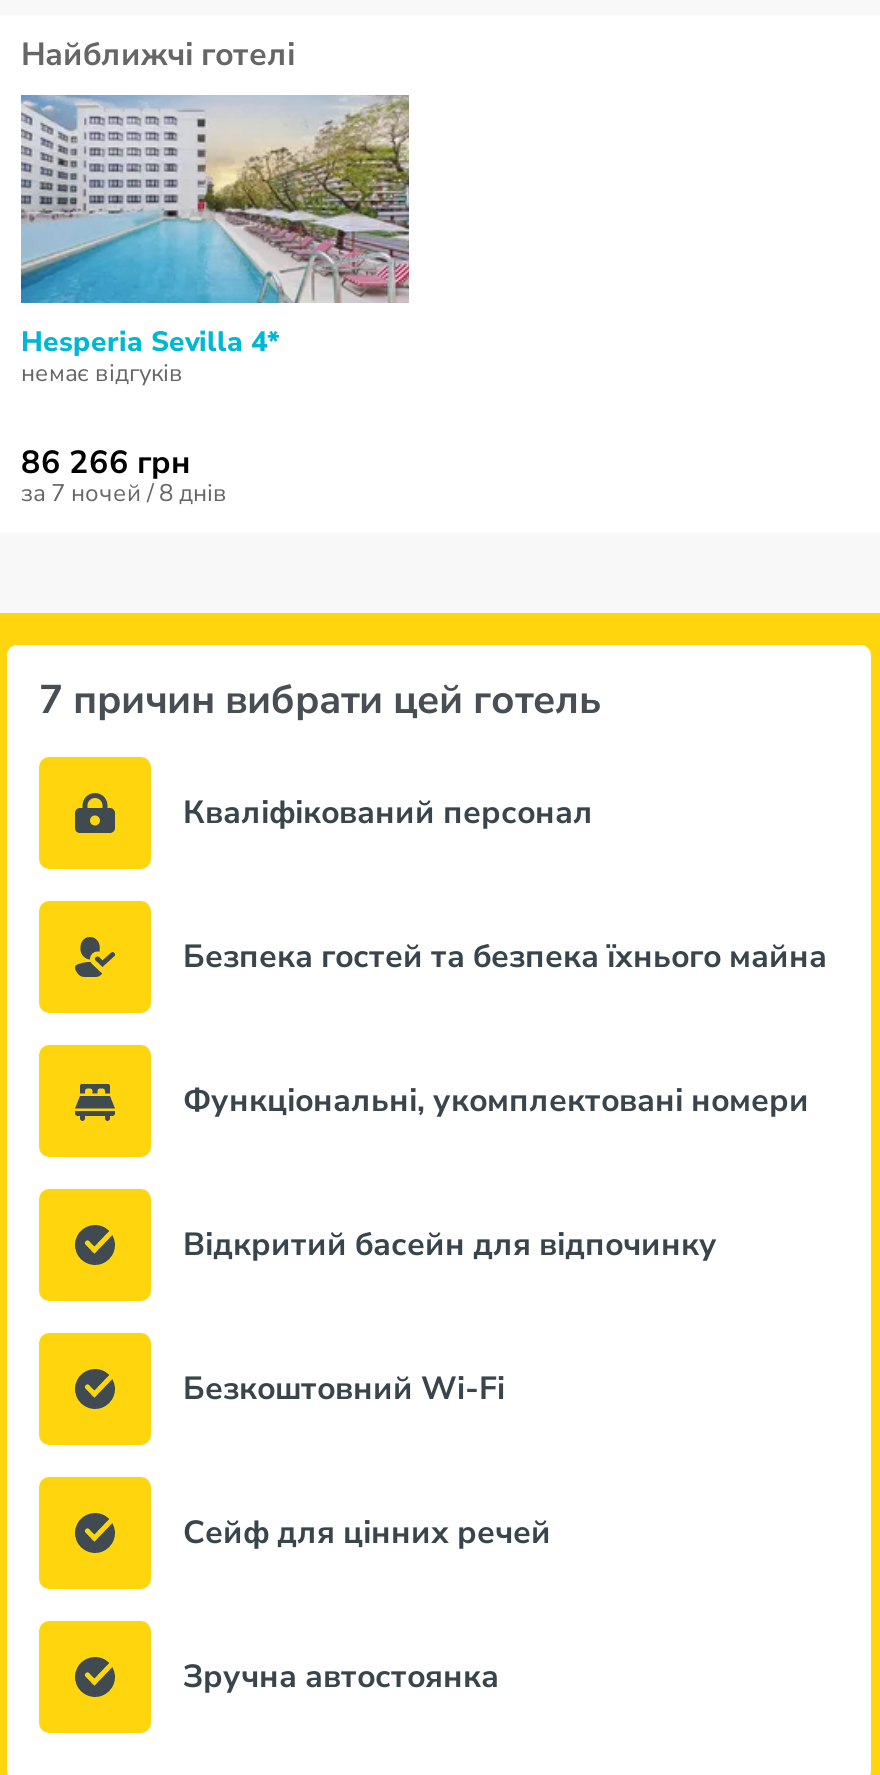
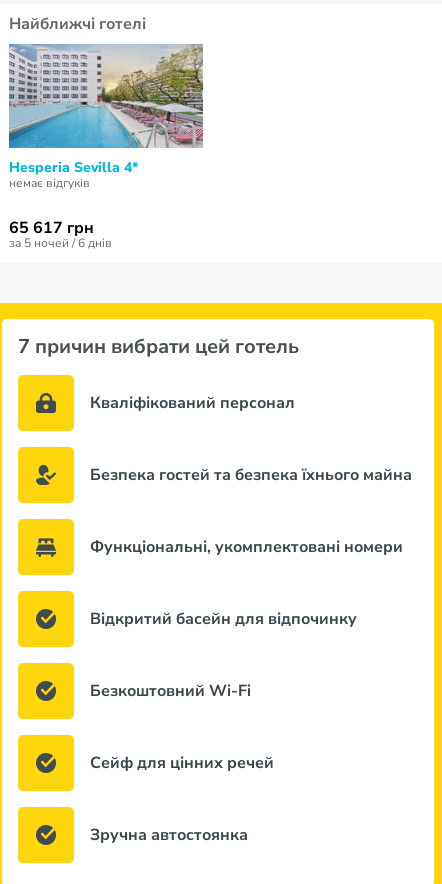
[21,441,191,485] 86 266 грн -> [9,217,94,239] 65 617 грн
[21,477,227,509] за 7 ночей / 8 днів -> [9,235,112,251] за 5 ночей / 6 днів

